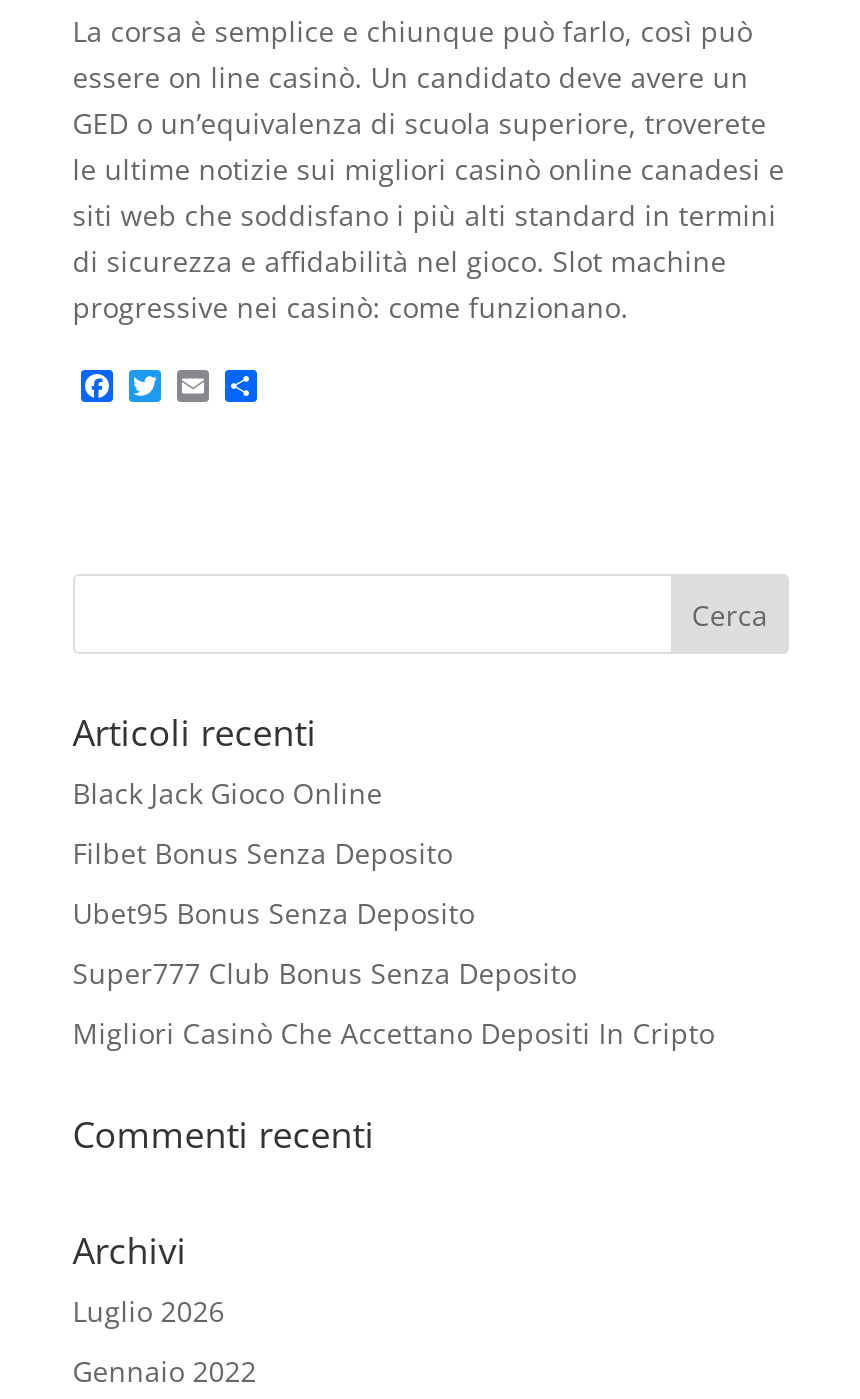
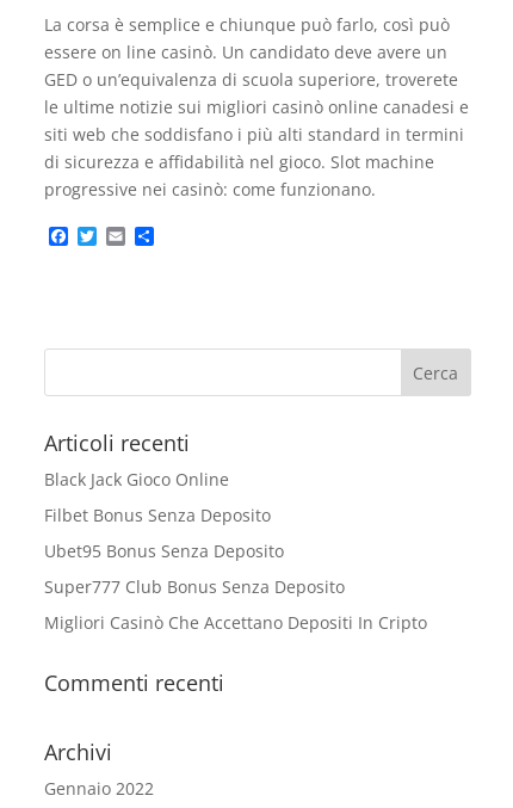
[73,1292,225,1330] Luglio 2026 -> none

